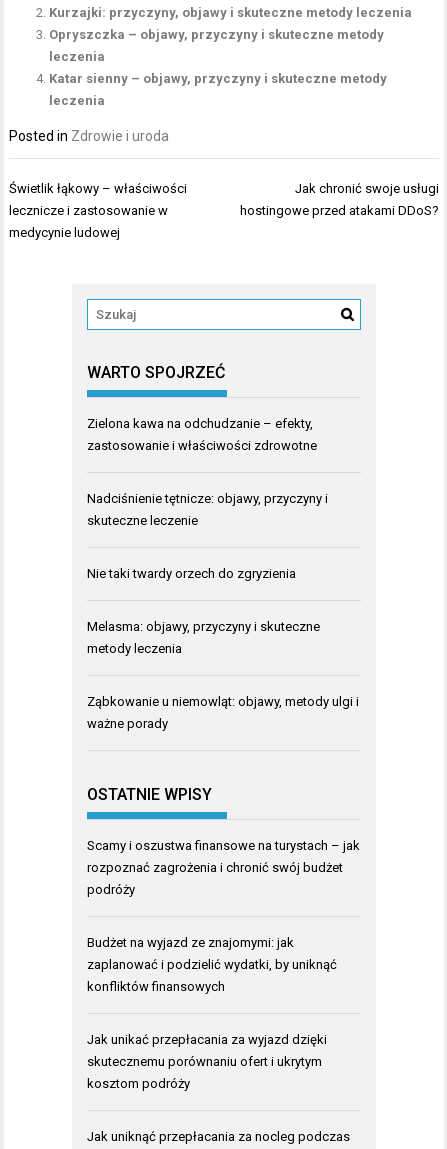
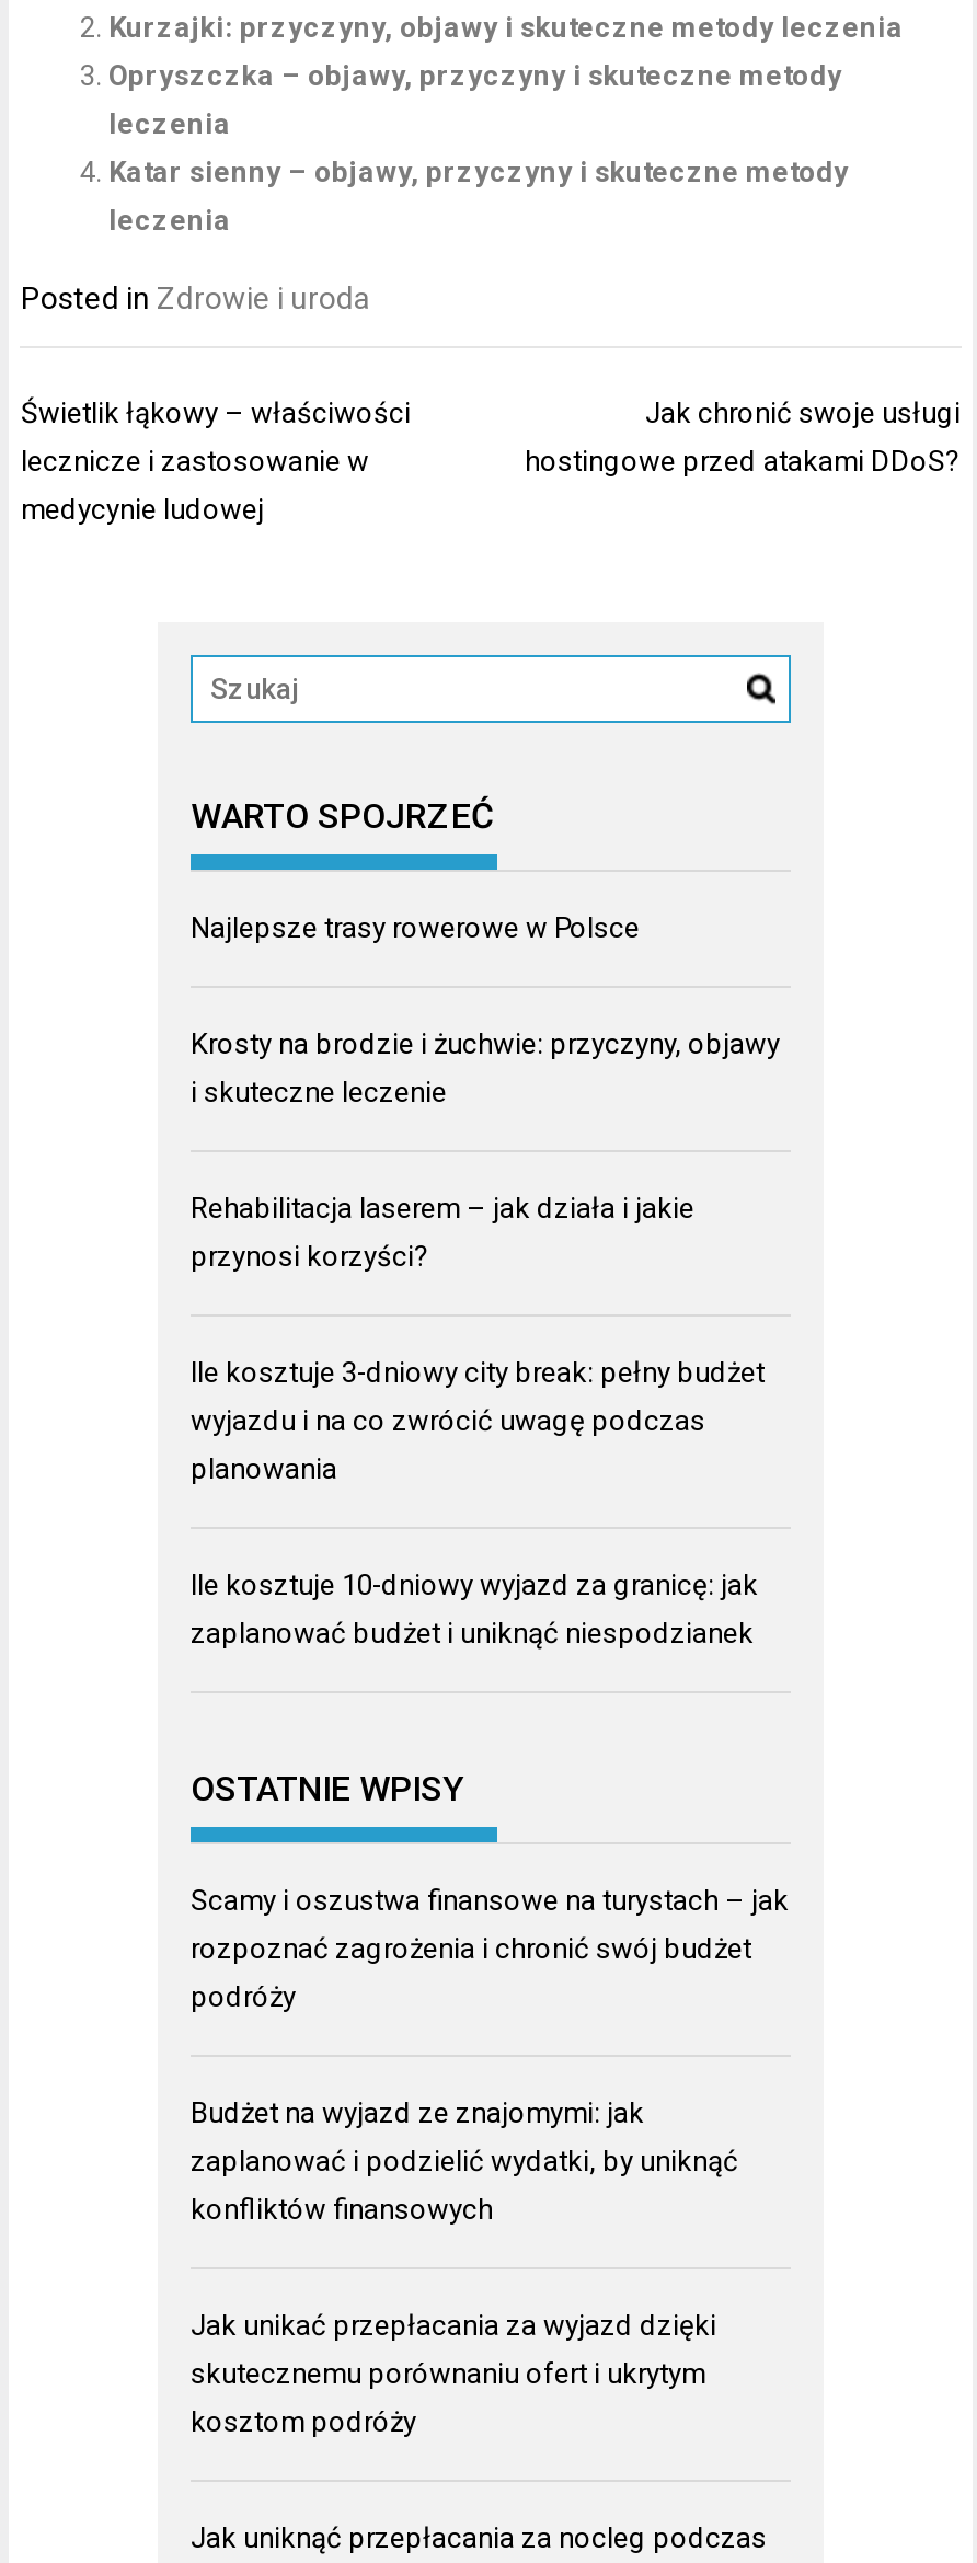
[87,416,317,453] Zielona kawa na odchudzanie – efekty, | zastosowanie i właściwości zdrowotne -> [191,912,640,944] Najlepsze trasy rowerowe w Polsce
[87,491,328,528] Nadciśnienie tętnicze: objawy, przyczyny i | skuteczne leczenie -> [191,1028,780,1109] Krosty na brodzie i żuchwie: przyczyny, objawy | i skuteczne leczenie
[87,566,296,581] Nie taki twardy orzech do zgryzienia -> [191,1192,694,1273] Rehabilitacja laserem – jak działa i jakie | przynosi korzyści?
[87,619,320,656] Melasma: objawy, przyczyny i skuteczne | metody leczenia -> [191,1356,765,1485] Ile kosztuje 3-dniowy city break: pełny budżet | wyjazdu i na co zwrócić uwagę podczas | planowania
[87,694,359,731] Ząbkowanie u niemowląt: objawy, metody ulgi i | ważne porady -> [191,1569,758,1650] Ile kosztuje 10-dniowy wyjazd za granicę: jak | zaplanować budżet i uniknąć niespodzianek

